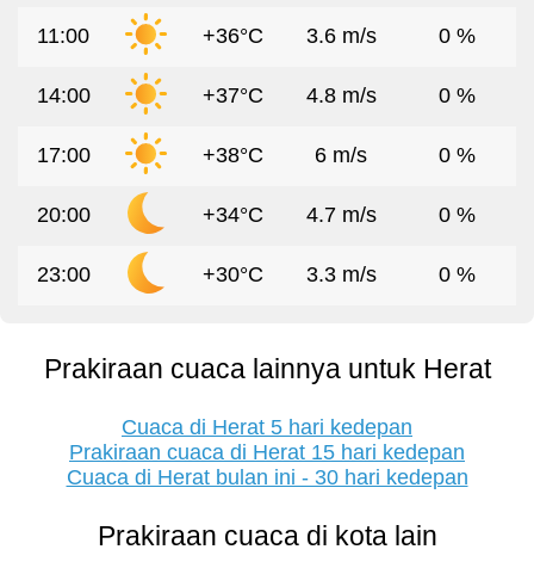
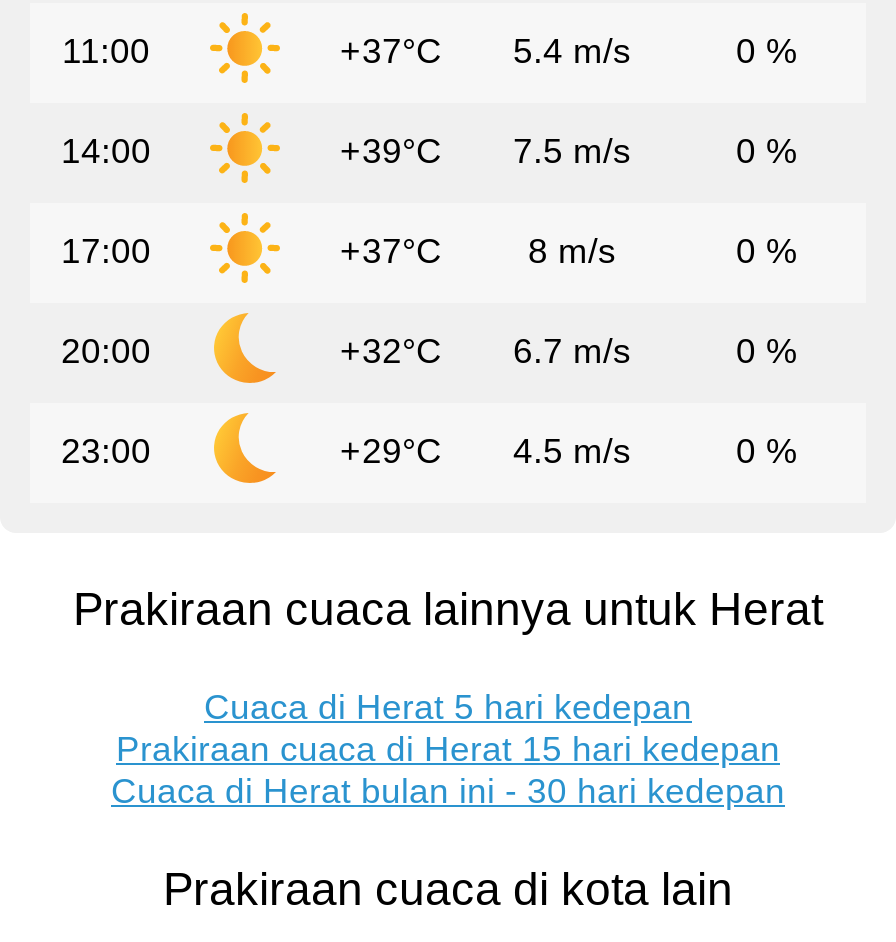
[203,24,376,48] +36°C | 3.6 m/s -> [340,32,631,72] +37°C | 5.4 m/s
[203,84,376,108] +37°C | 4.8 m/s -> [340,132,631,172] +39°C | 7.5 m/s
[203,144,367,167] +38°C | 6 m/s -> [340,232,616,272] +37°C | 8 m/s
[203,203,376,227] +34°C | 4.7 m/s -> [340,332,631,372] +32°C | 6.7 m/s
[203,263,376,287] +30°C | 3.3 m/s -> [340,432,631,472] +29°C | 4.5 m/s

